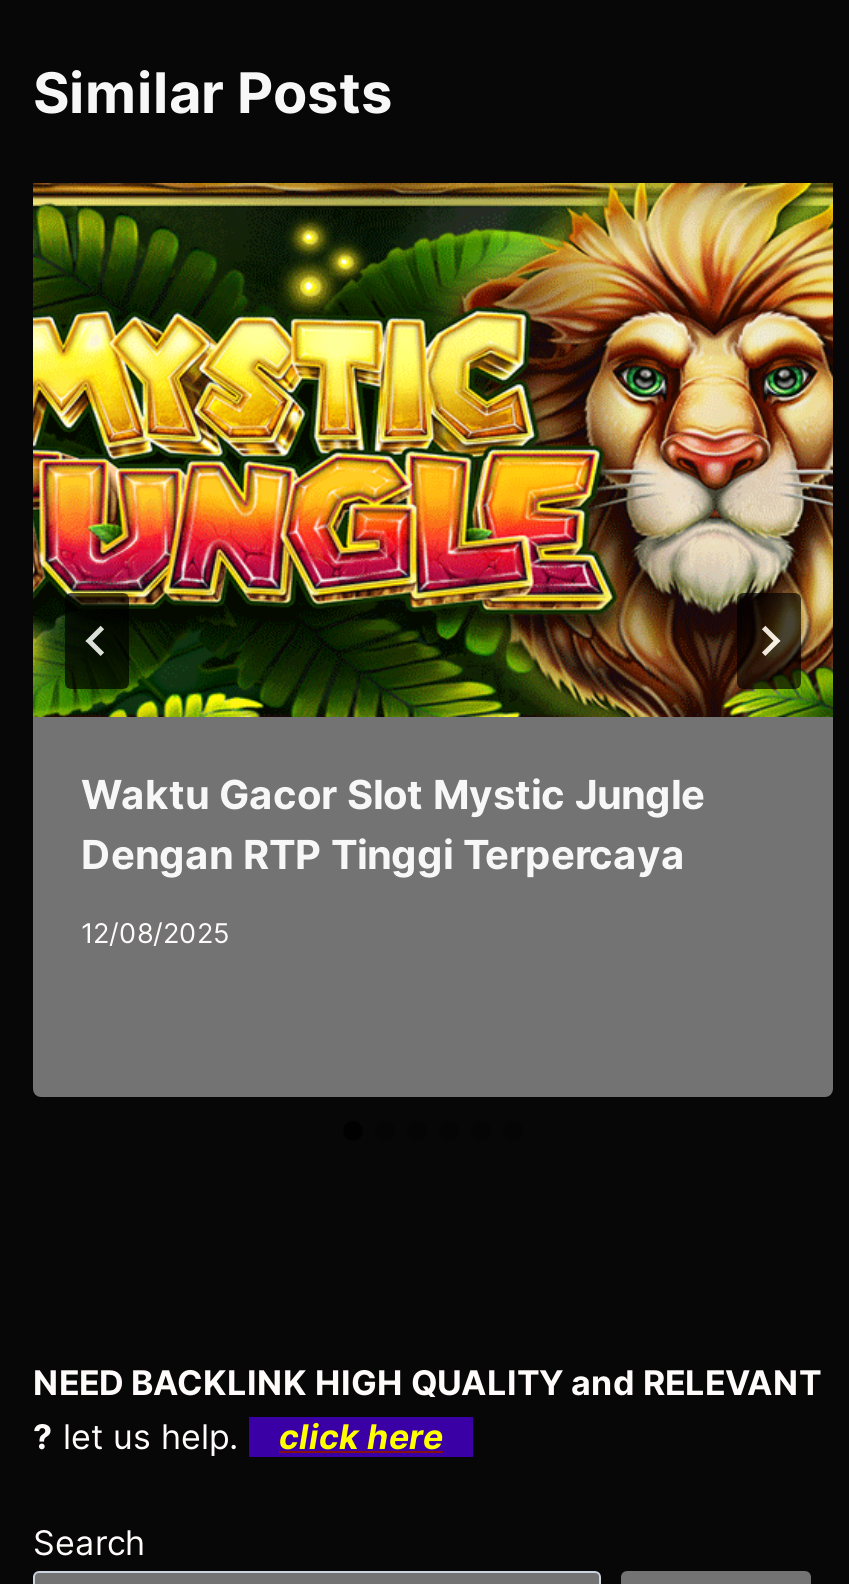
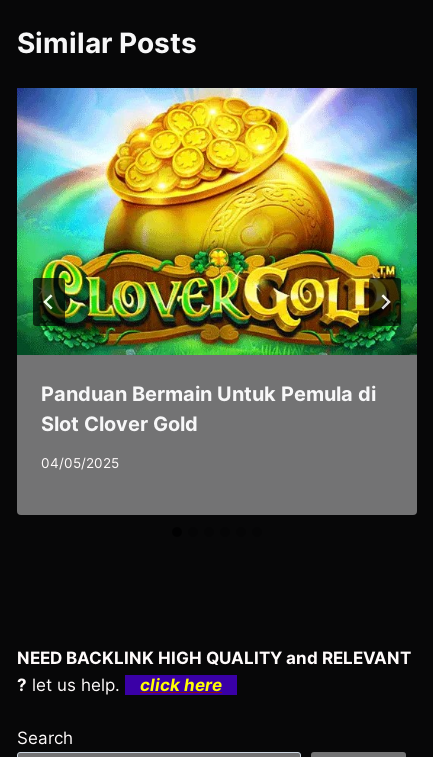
[31,181,835,879] [image] | Waktu Gacor Slot Mystic Jungle | Dengan RTP Tinggi Terpercaya -> [16,87,418,436] [image] | Panduan Bermain Untuk Pemula di | Slot Clover Gold
[81,916,229,948] 12/08/2025 -> [41,455,119,471] 04/05/2025

